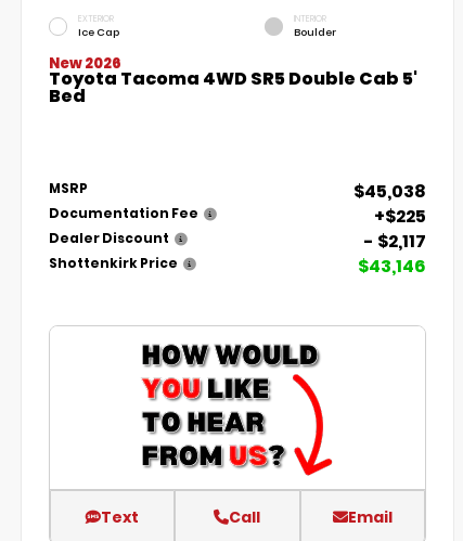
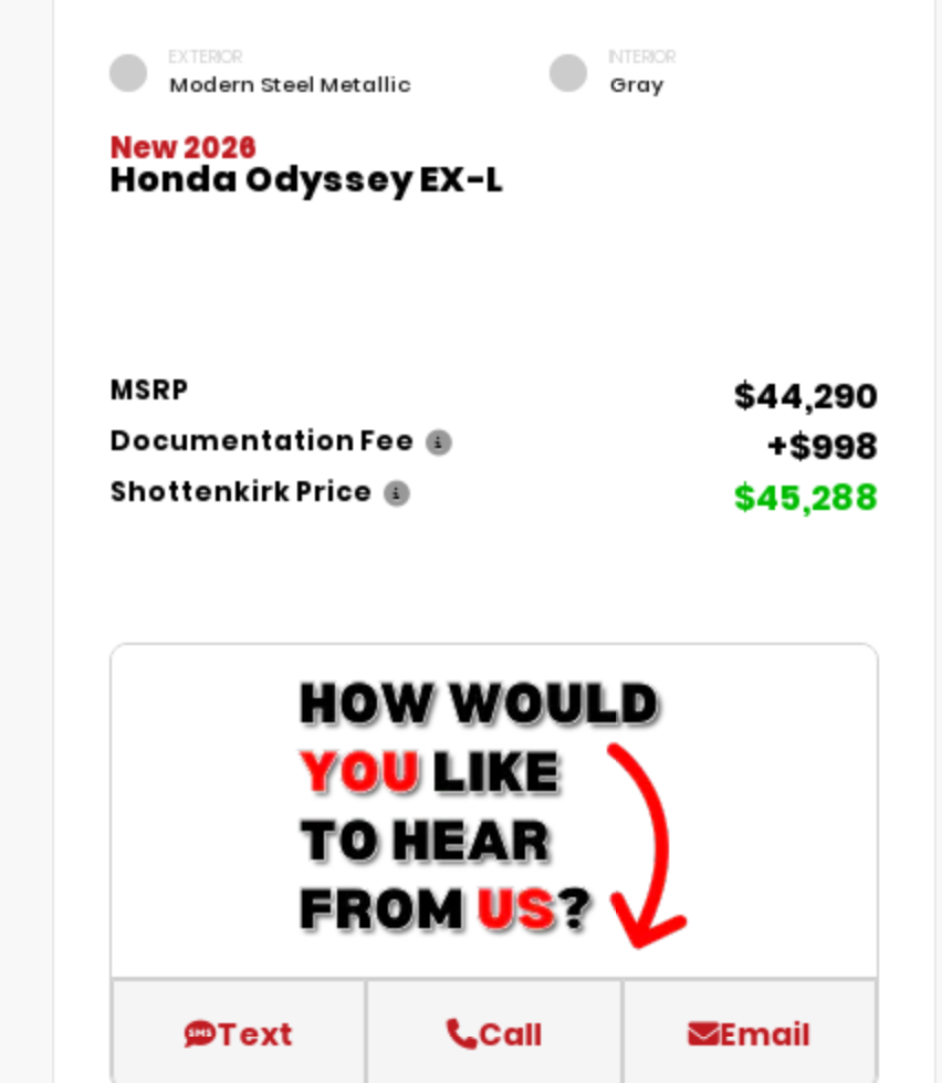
[78,25,119,39] Ice Cap -> [169,69,410,98] Modern Steel Metallic
[294,25,336,39] Boulder -> [609,69,664,98] Gray
[49,65,417,108] Toyota Tacoma 4WD SR5 Double Cab 5' | Bed -> [109,152,503,203] Honda Odyssey EX-L
[353,179,426,204] $45,038 -> [733,370,879,421] $44,290
[49,204,426,253] +$225 | Dealer Discount | - $2,117 -> [766,421,879,471] +$998
[358,253,426,278] $43,146 -> [733,471,879,522] $45,288

